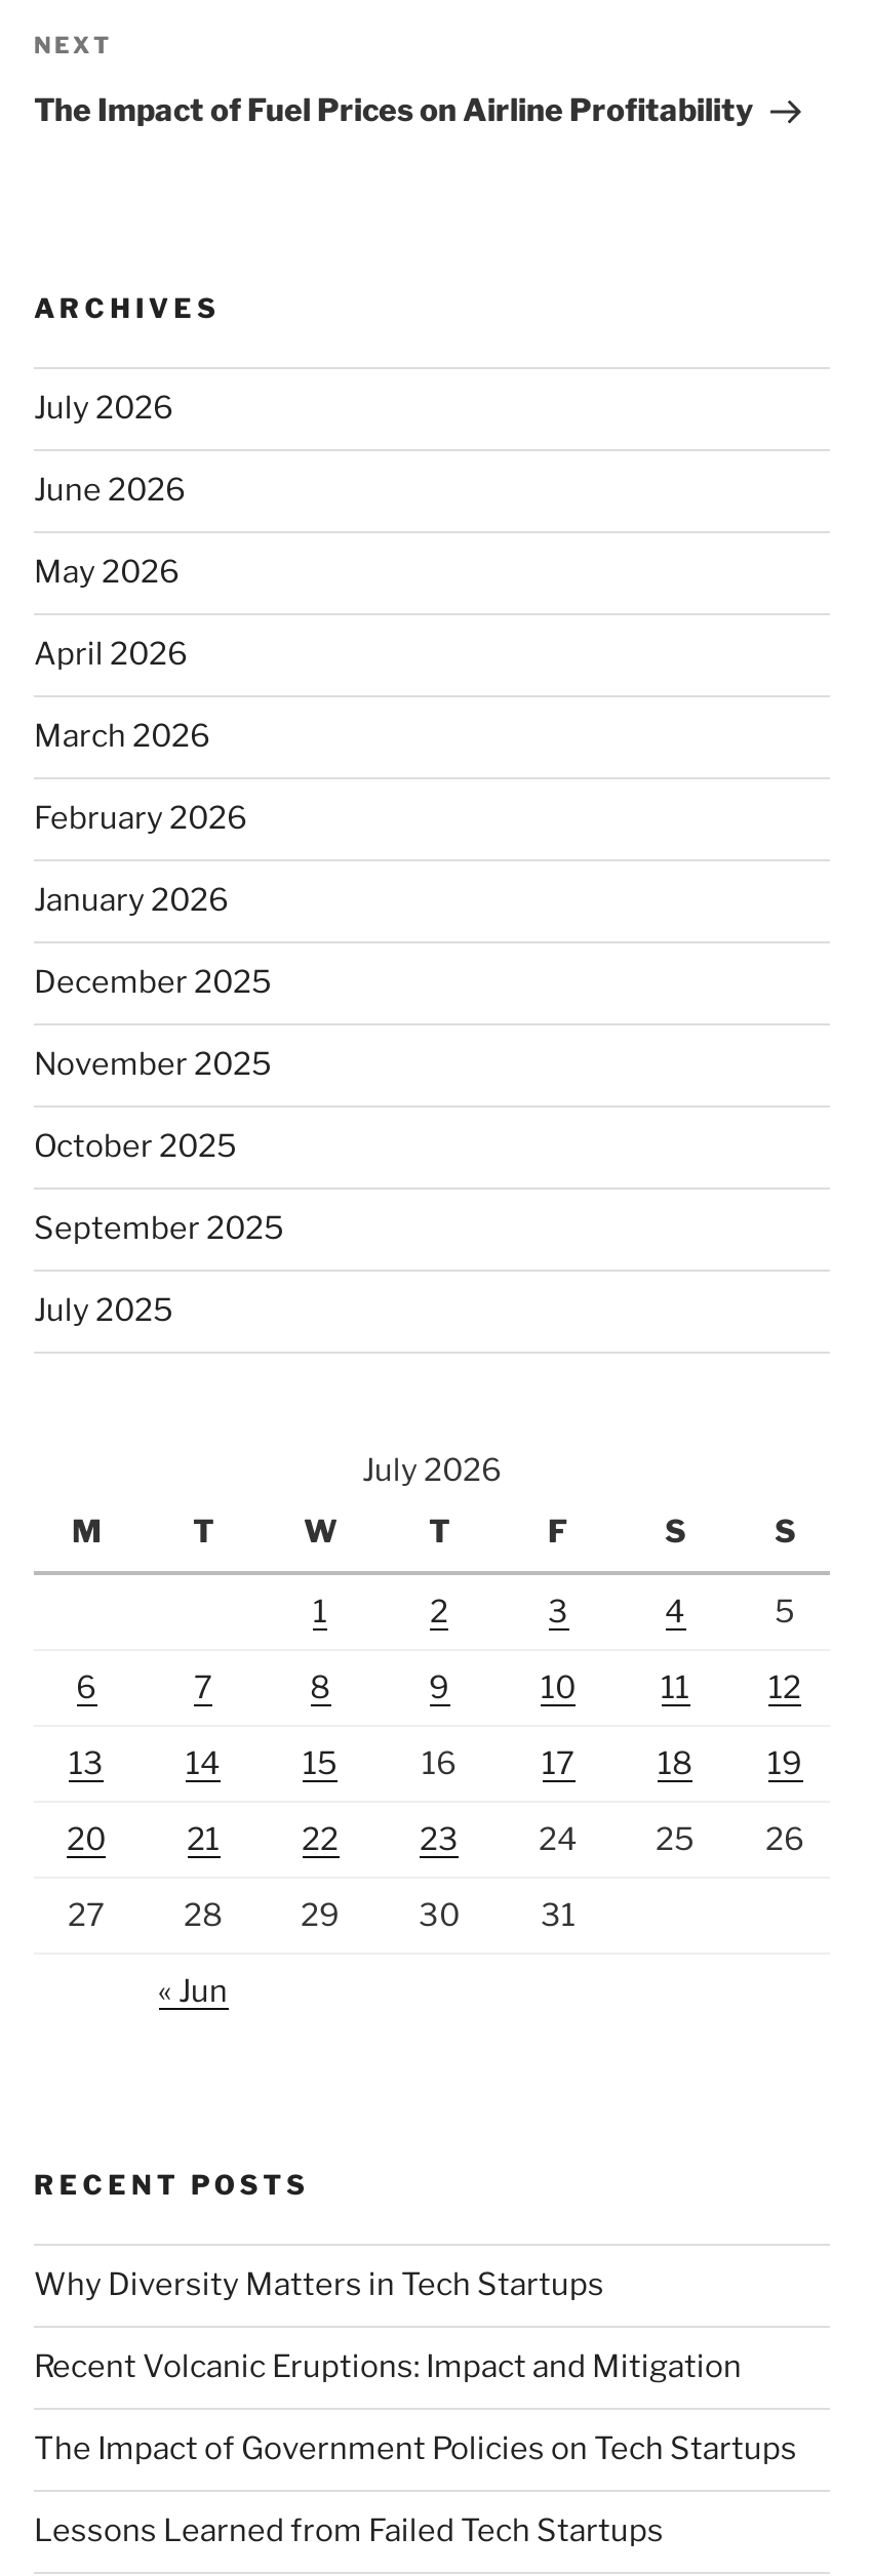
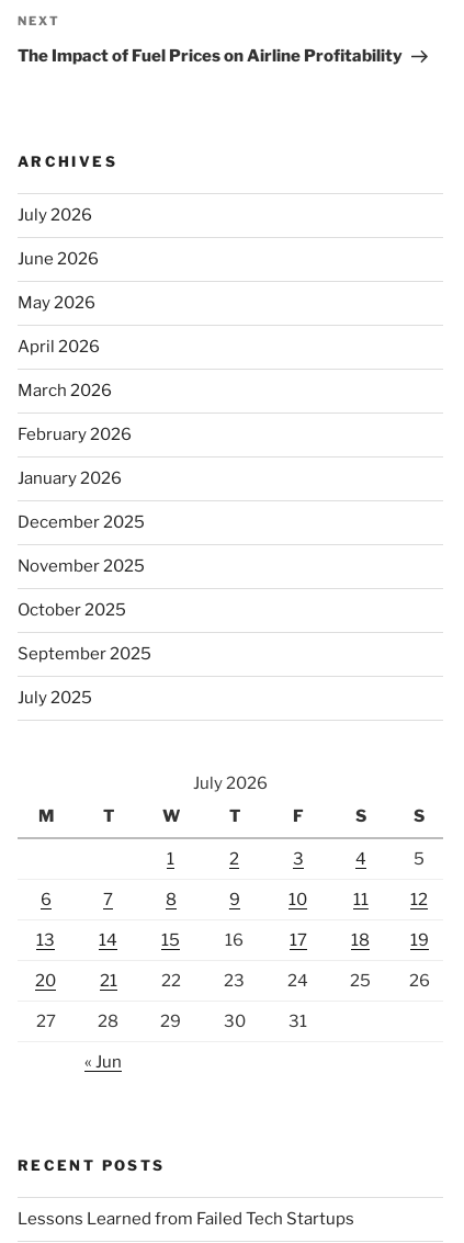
[34,2267,797,2468] Why Diversity Matters in Tech Startups | Recent Volcanic Eruptions: Impact and Mitigation | The Impact of Government Policies on Tech Startups -> none

